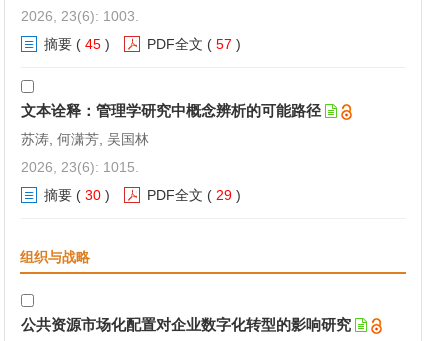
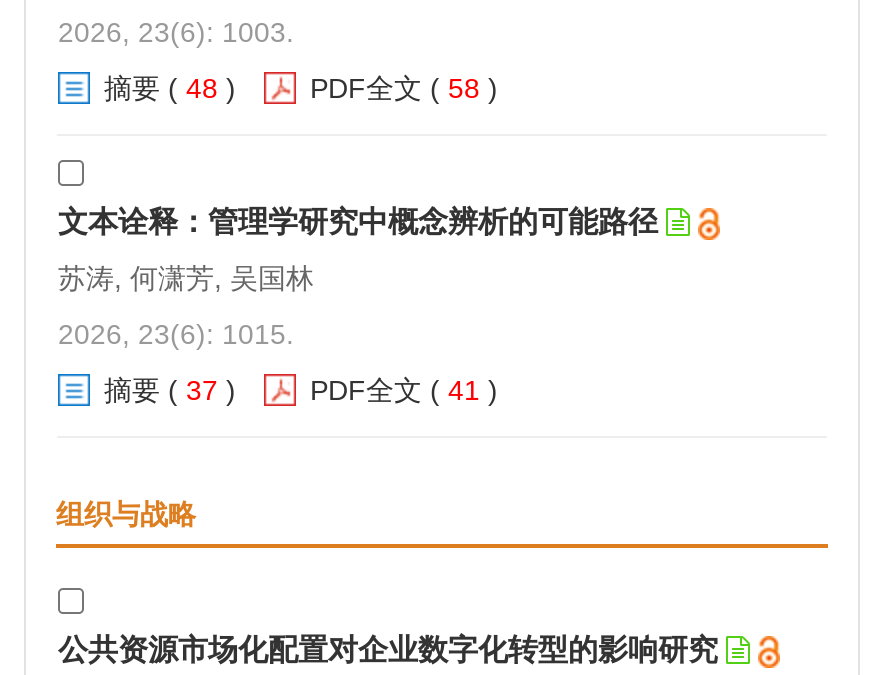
[44,36,114,52] 摘要( 45) -> [104,72,244,104] 摘要( 48)
[147,36,241,52] PDF全文 ( 57) -> [310,72,498,104] PDF全文 ( 58)
[44,187,114,203] 摘要( 30) -> [104,374,244,406] 摘要( 37)
[147,187,241,203] PDF全文 ( 29) -> [310,374,498,406] PDF全文 ( 41)

